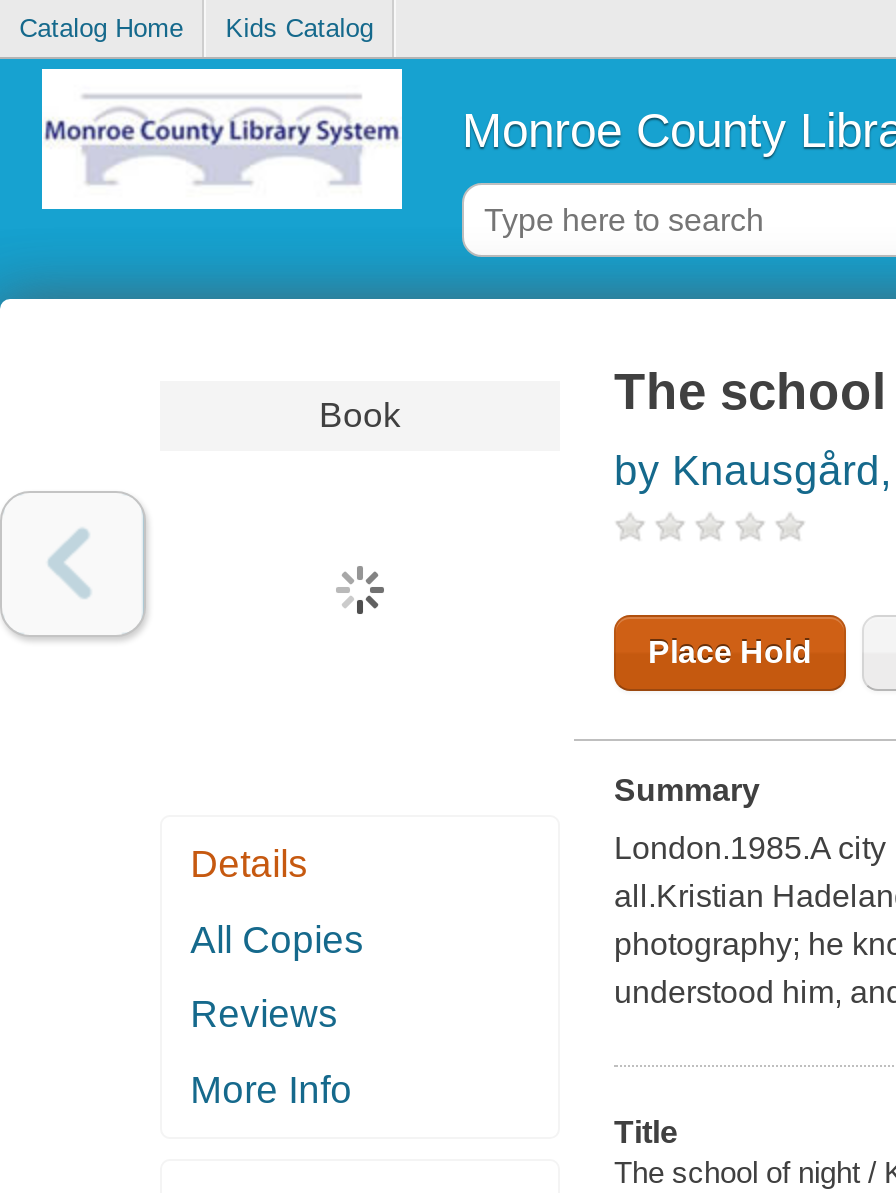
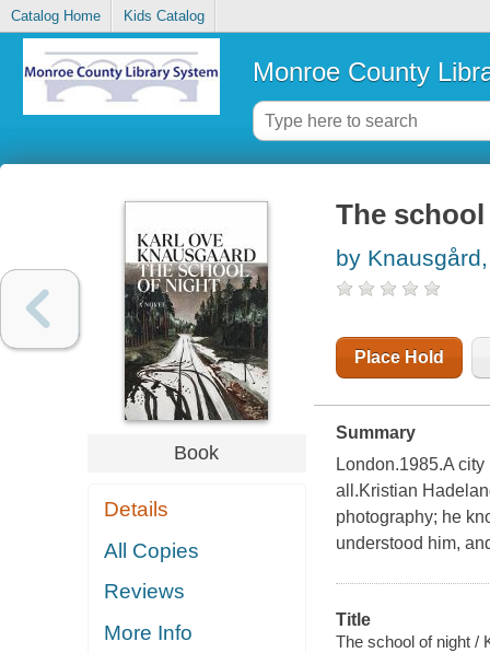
moved [319,395,401,435] -> [174,442,219,464]: Book
none -> [122,201,270,424] [image]
moved [190,843,364,1111] -> [104,498,199,644]: Details | All Copies | Reviews | More Info

